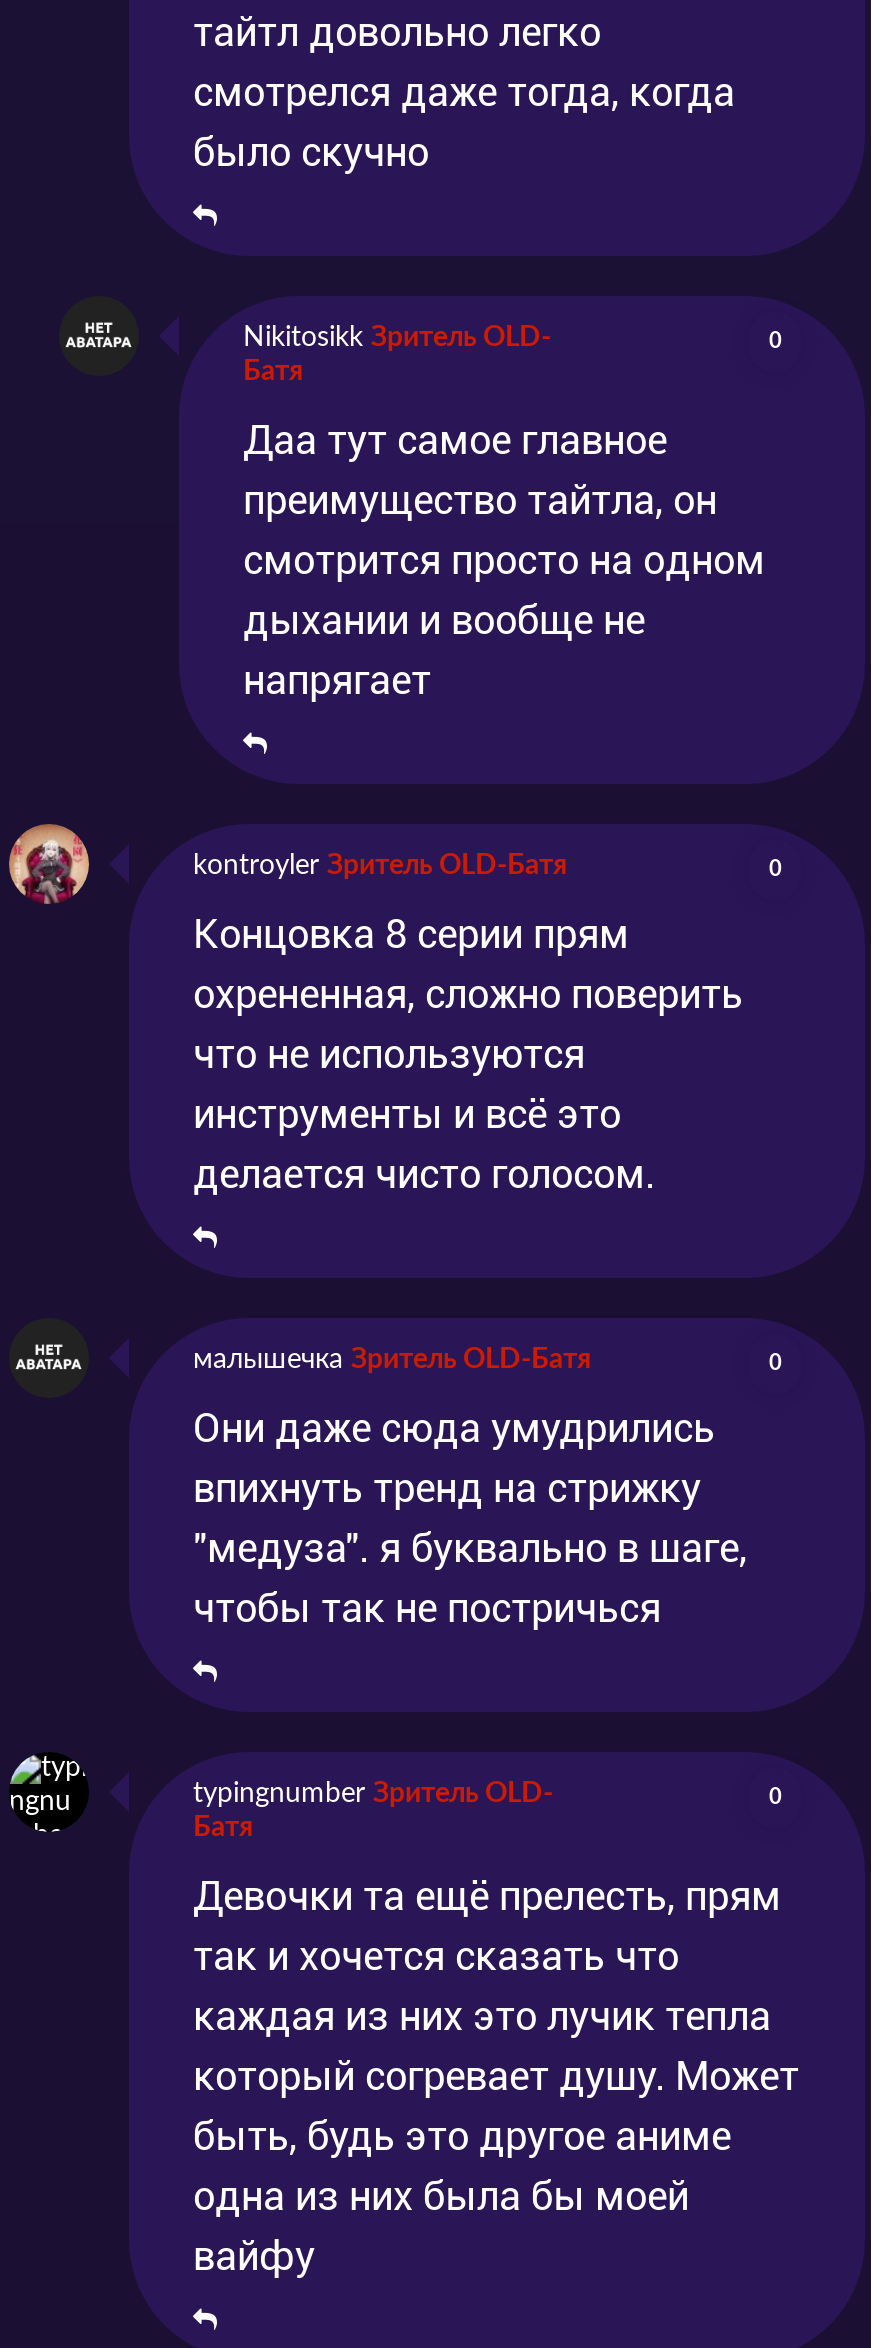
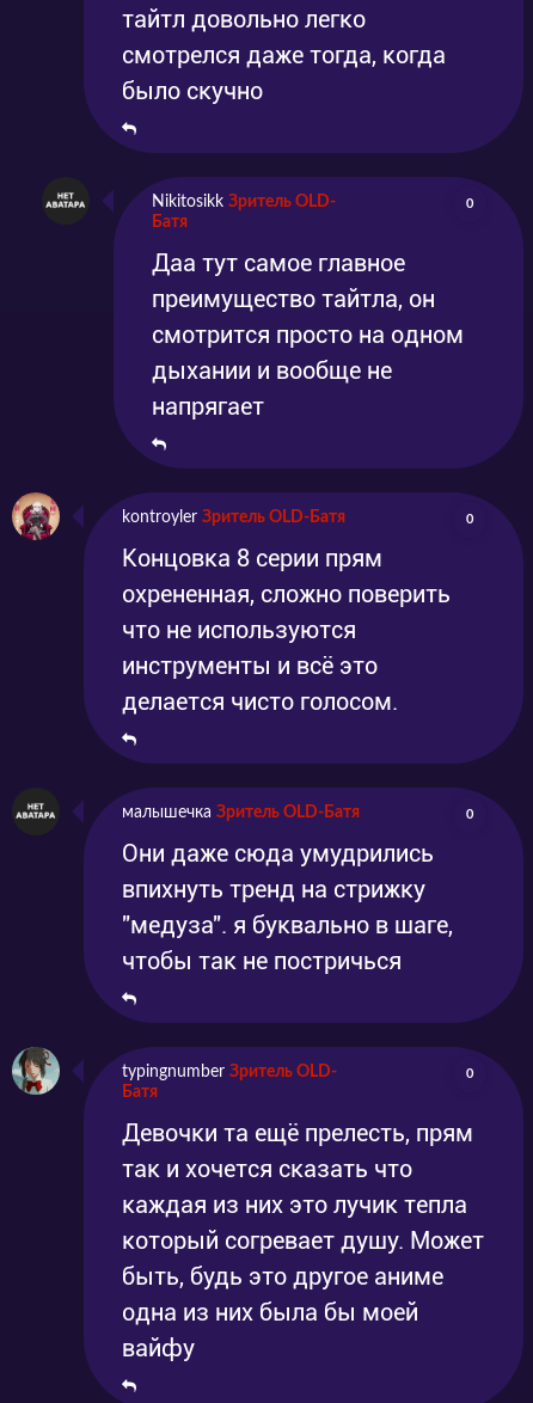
[9,1752,89,1832] [image] -> [11,1047,61,1096] [image]

